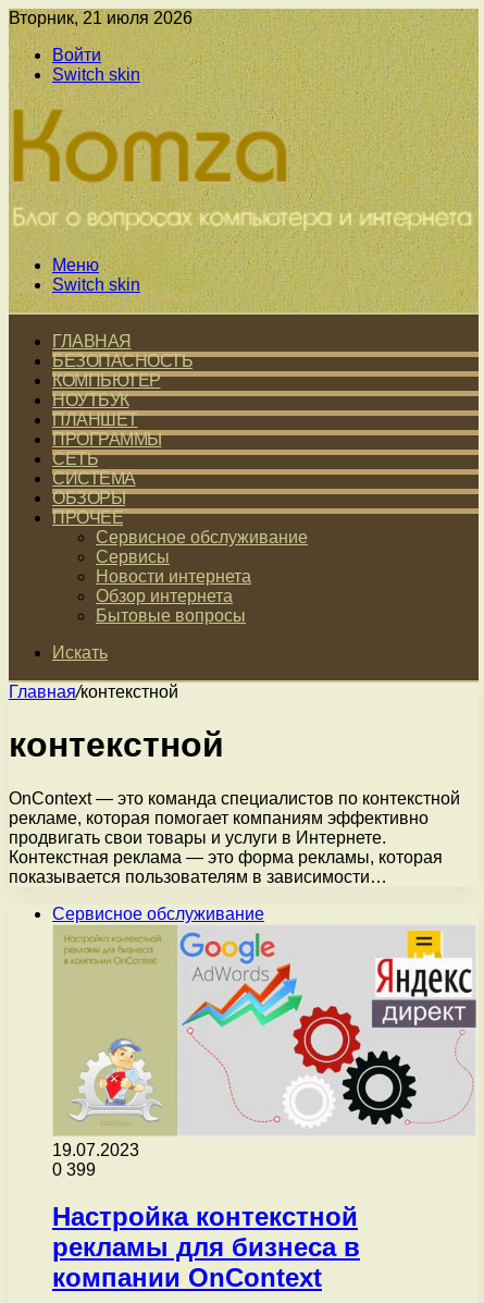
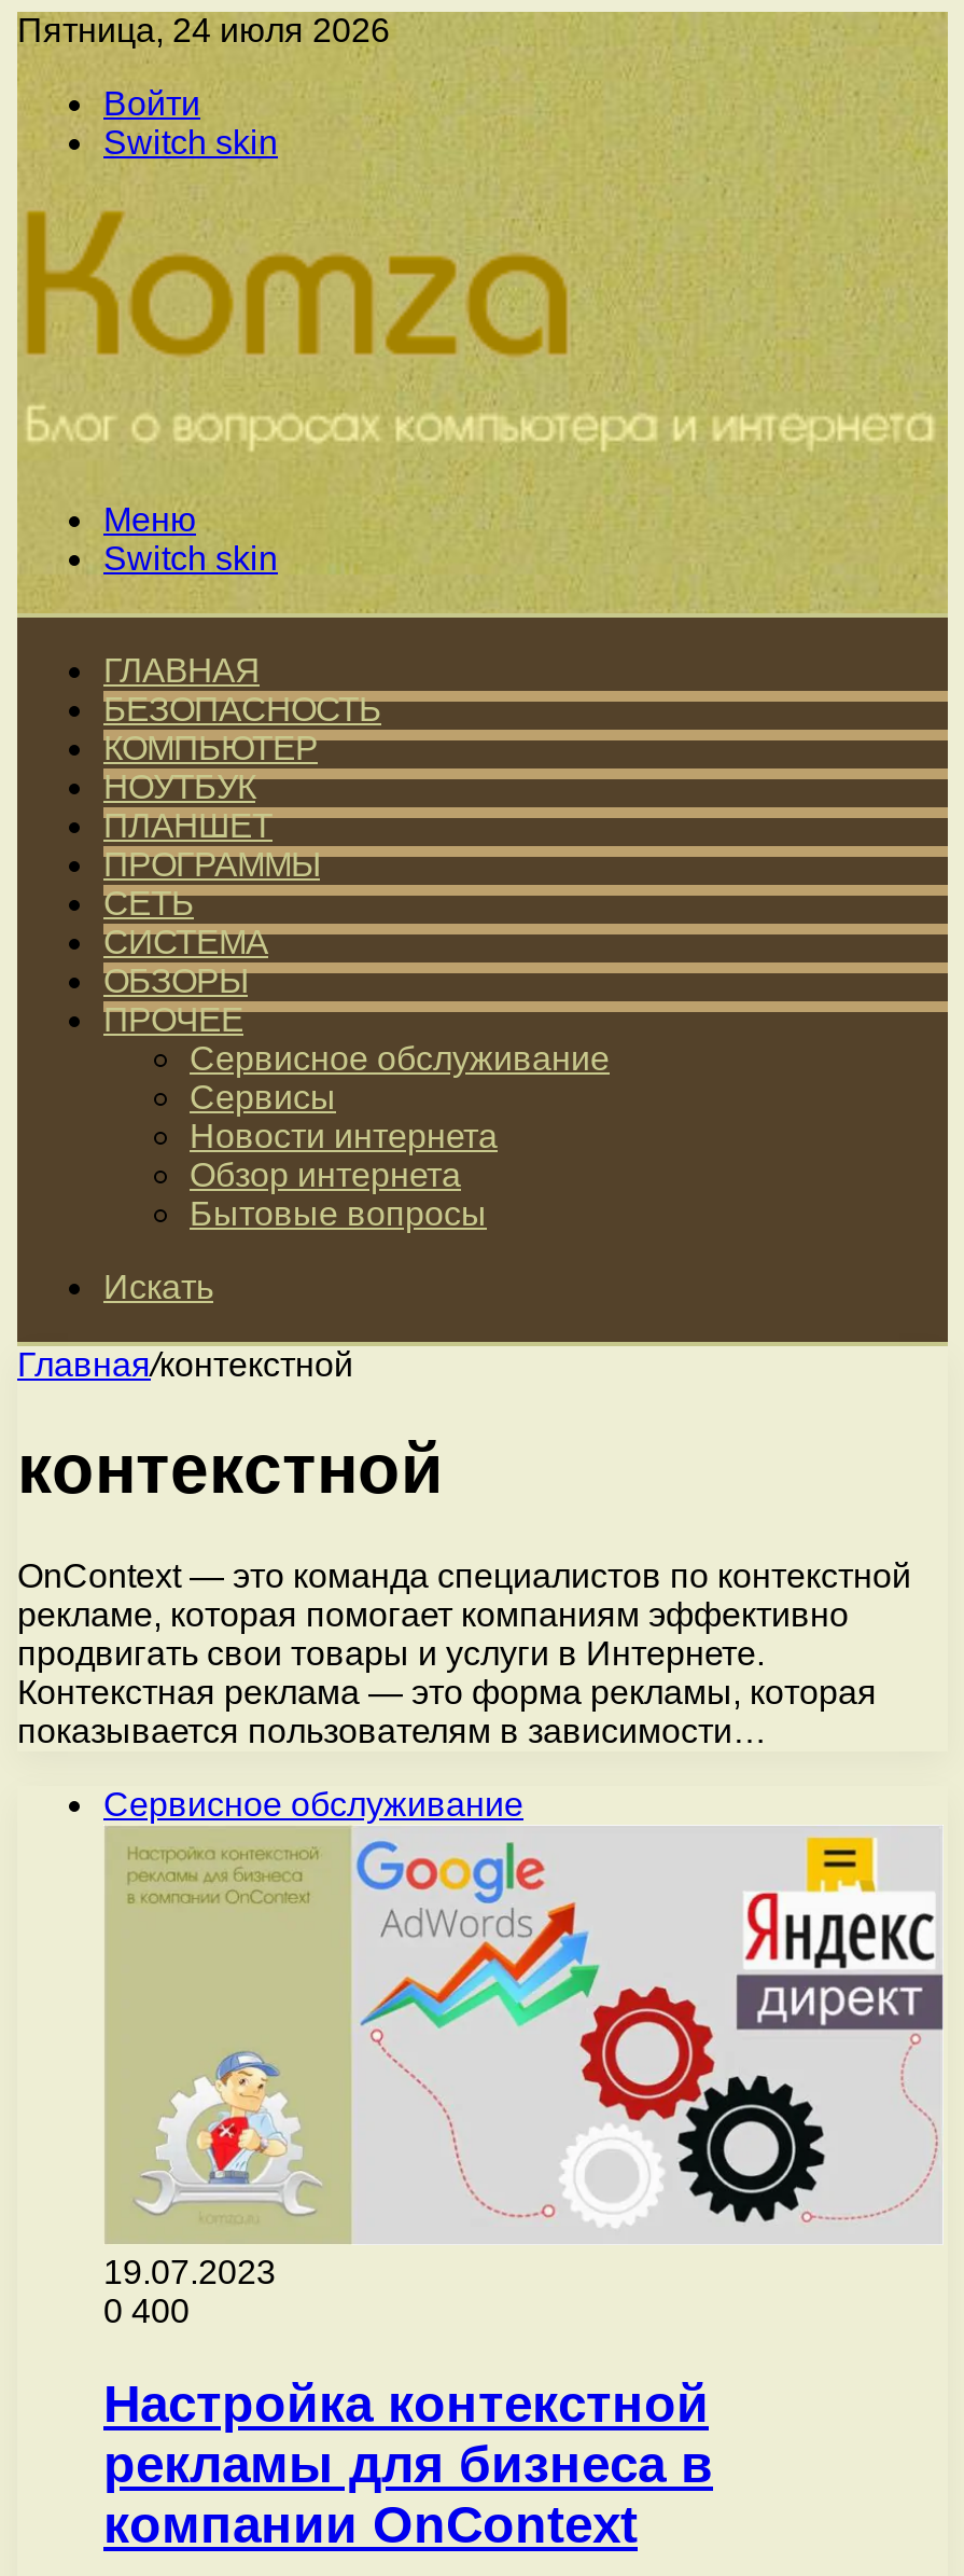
[9,9,193,27] Вторник, 21 июля 2026 -> [17,12,390,49] Пятница, 24 июля 2026
[52,1160,96,1179] 0 399 -> [103,2292,190,2329] 0 400

